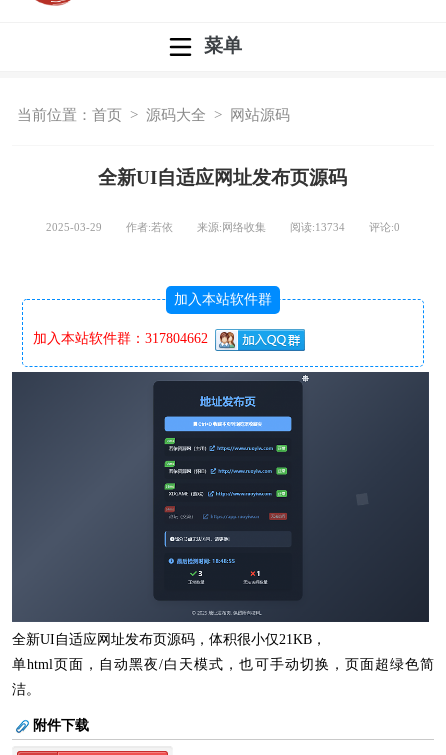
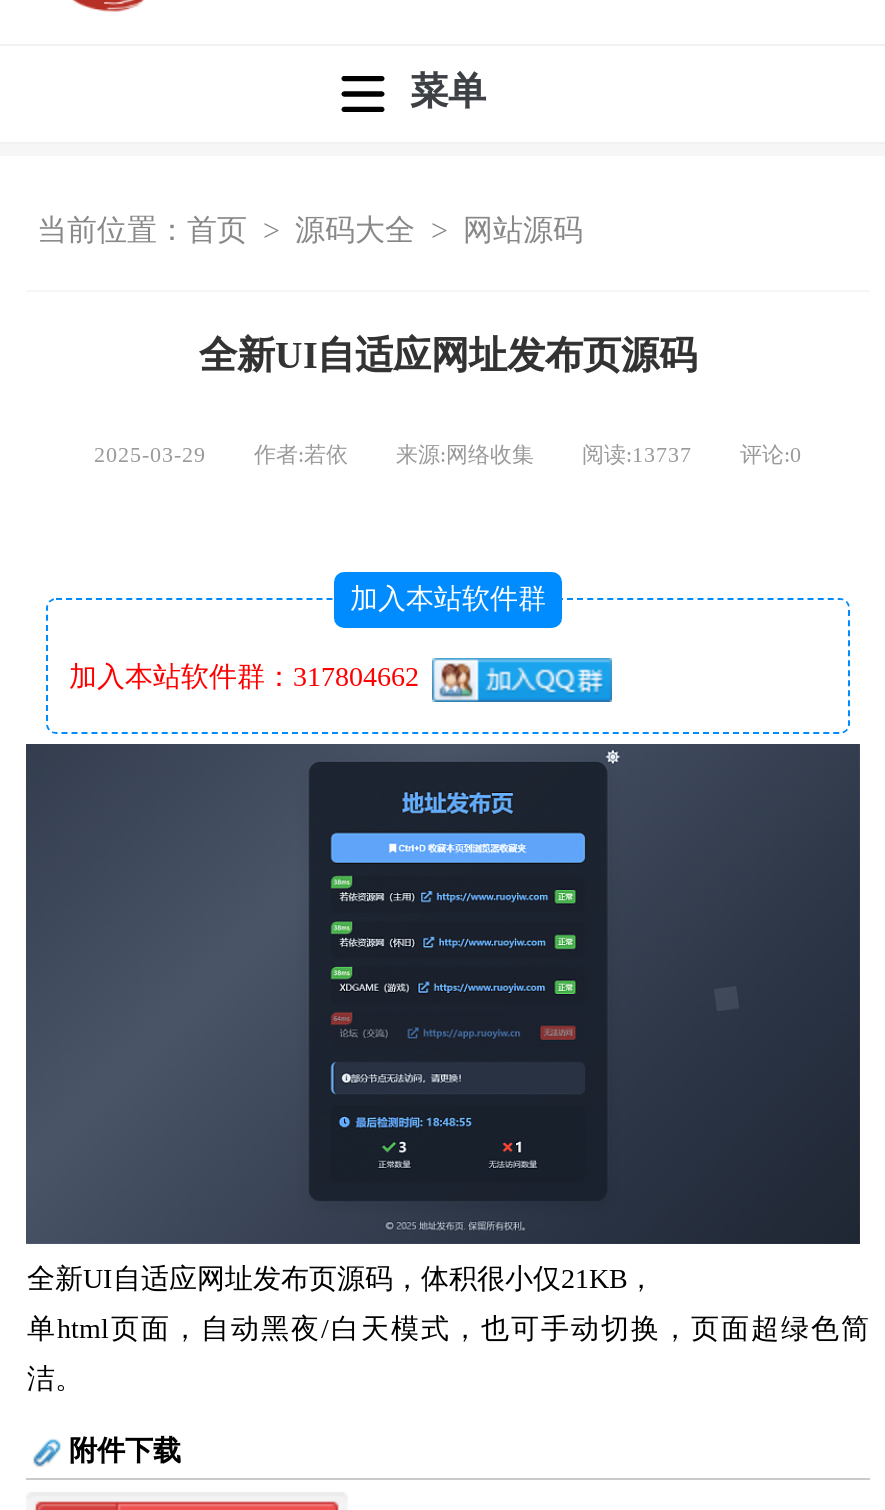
[46,221,400,233] 2025-03-29 作者:若依 来源:网络收集 阅读:13734评论:0 -> [94,443,802,467] 2025-03-29 作者:若依 来源:网络收集 阅读:13737评论:0

